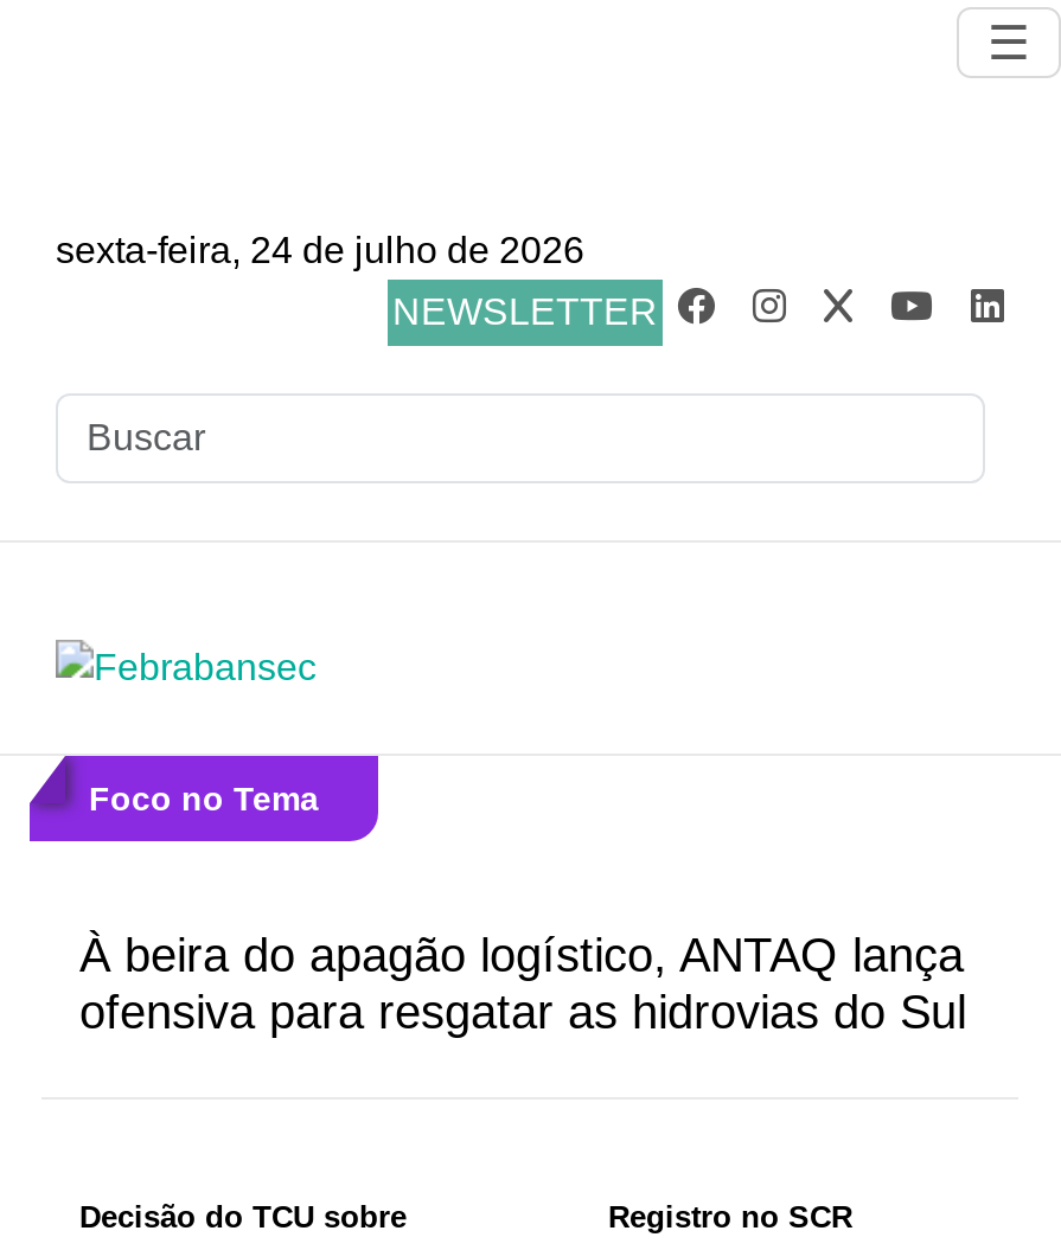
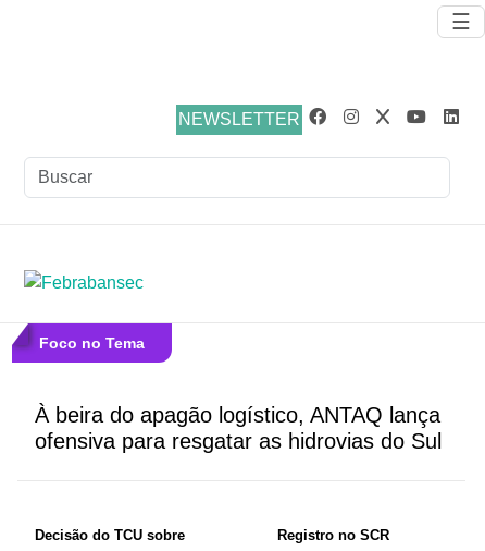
[56,230,584,270] sexta-feira, 24 de julho de 2026 -> none

